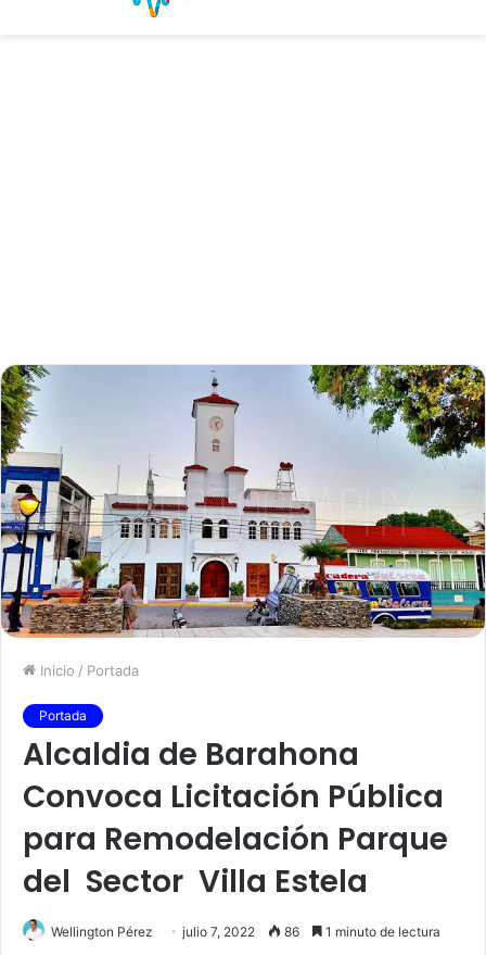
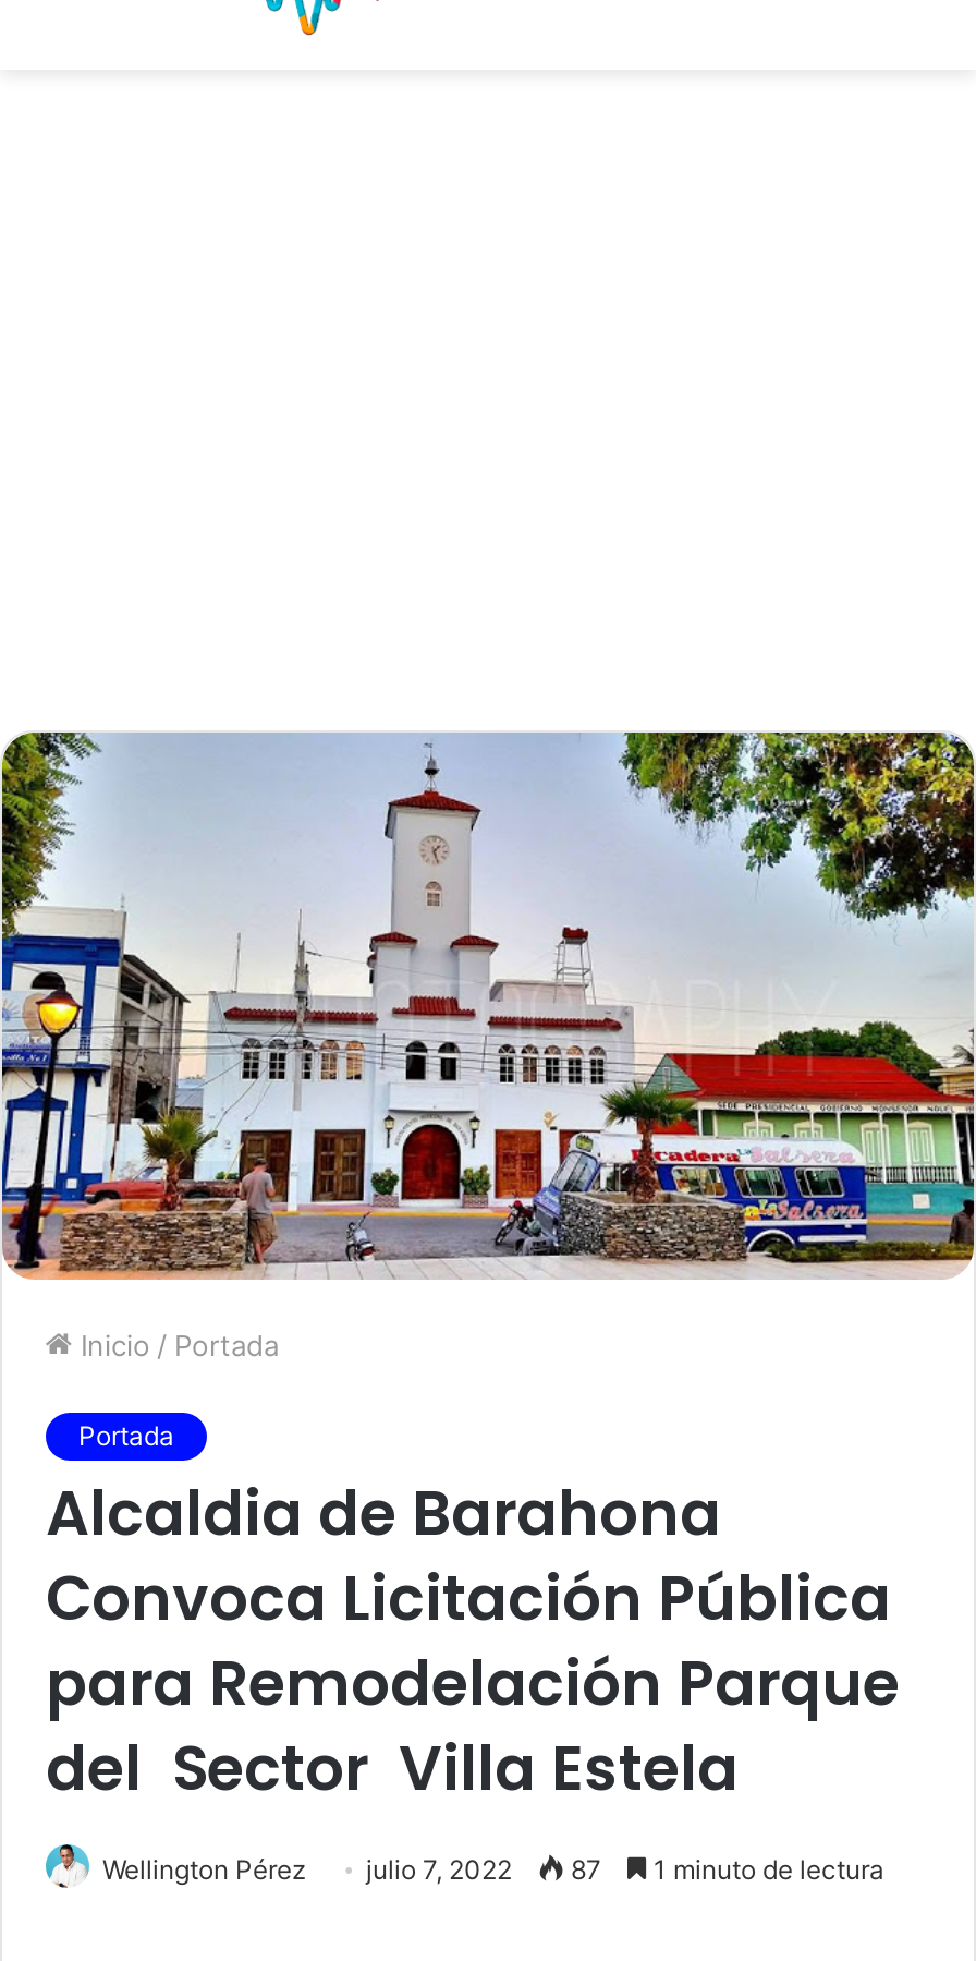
[51,923,440,940] Wellington Pérez julio 7, 2022 86 1 minuto de lectura -> [102,1853,884,1886] Wellington Pérez julio 7, 2022 87 1 minuto de lectura

